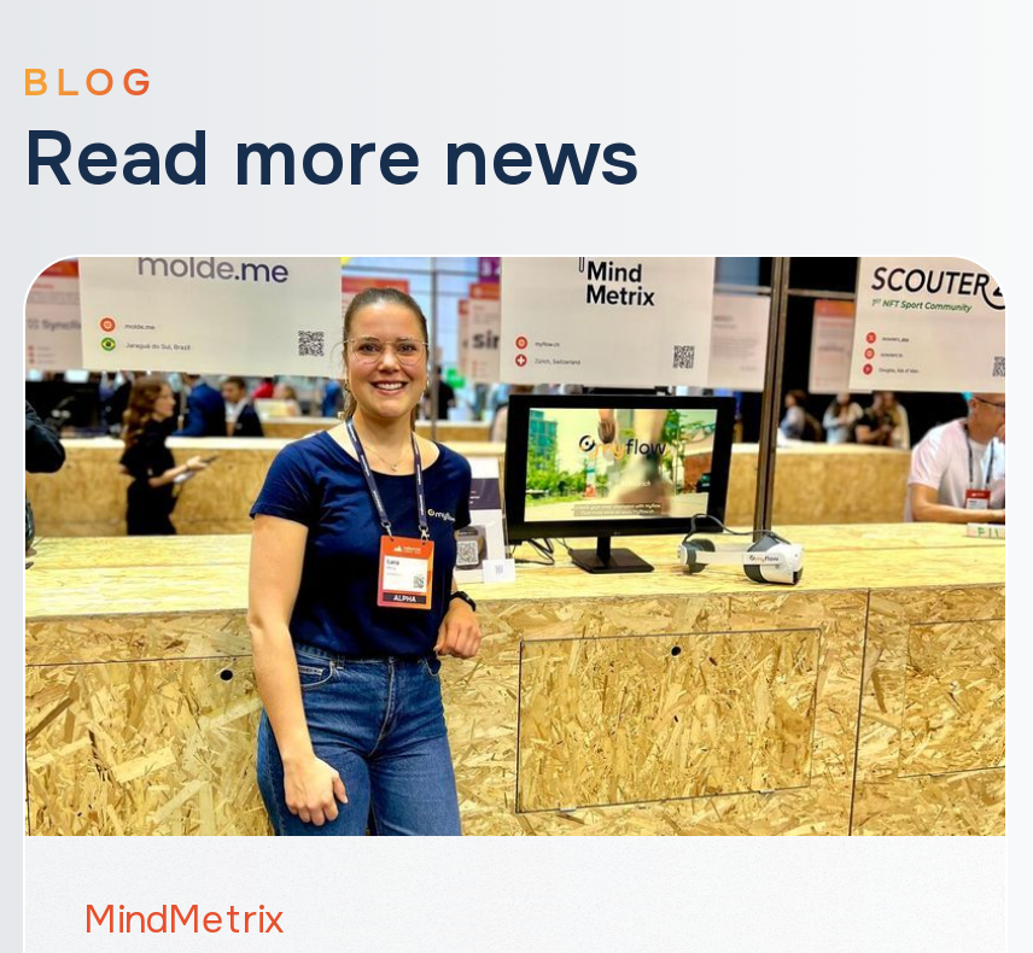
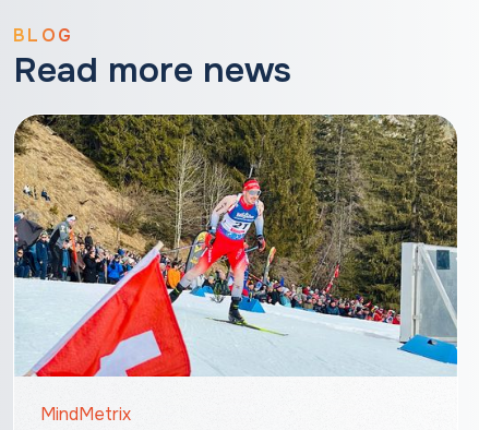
[23,256,1008,840] [image] -> [13,114,458,378] [image]

